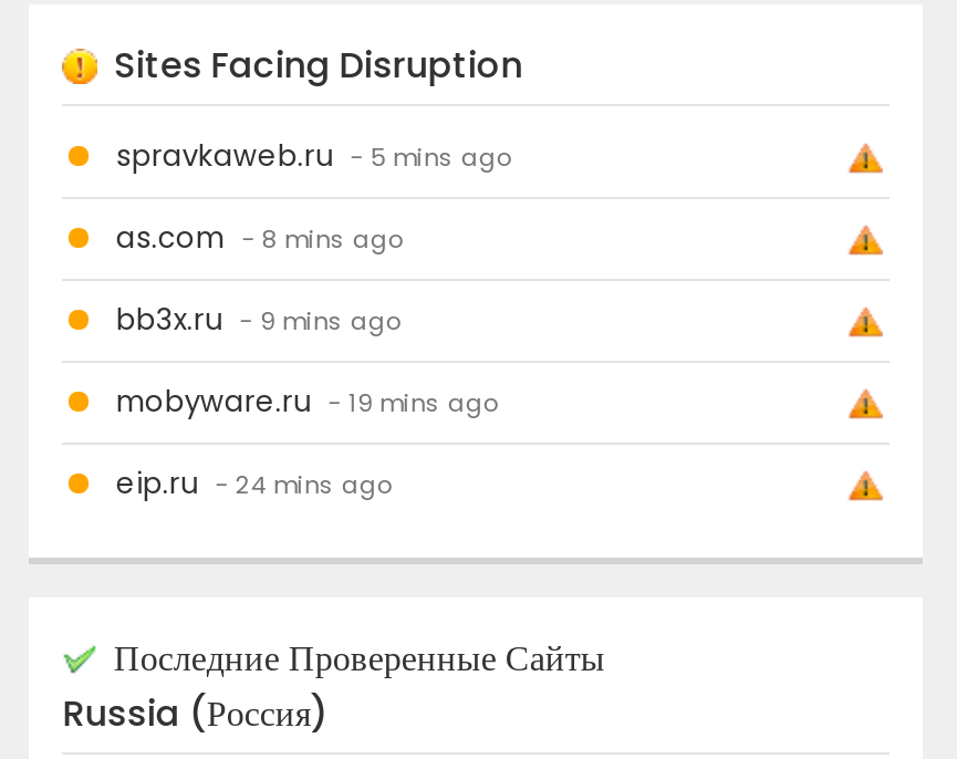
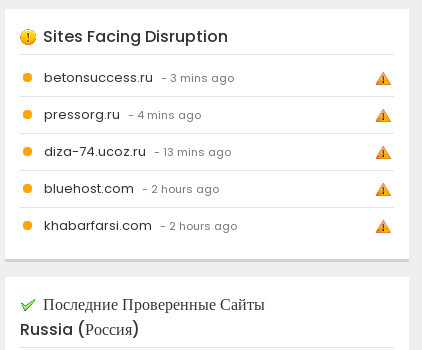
[116,134,512,176] spravkaweb.ru - 5 mins ago -> [44,68,234,87] betonsuccess.ru - 3 mins ago
[116,216,404,258] as.com - 8 mins ago -> [44,105,201,124] pressorg.ru - 4 mins ago
[116,298,401,340] bb3x.ru - 9 mins ago -> [44,142,231,161] diza-74.ucoz.ru - 13 mins ago
[116,380,499,422] mobyware.ru - 19 mins ago -> [44,179,219,198] bluehost.com - 2 hours ago
[116,462,393,504] eip.ru - 24 mins ago -> [44,216,237,235] khabarfarsi.com - 2 hours ago

